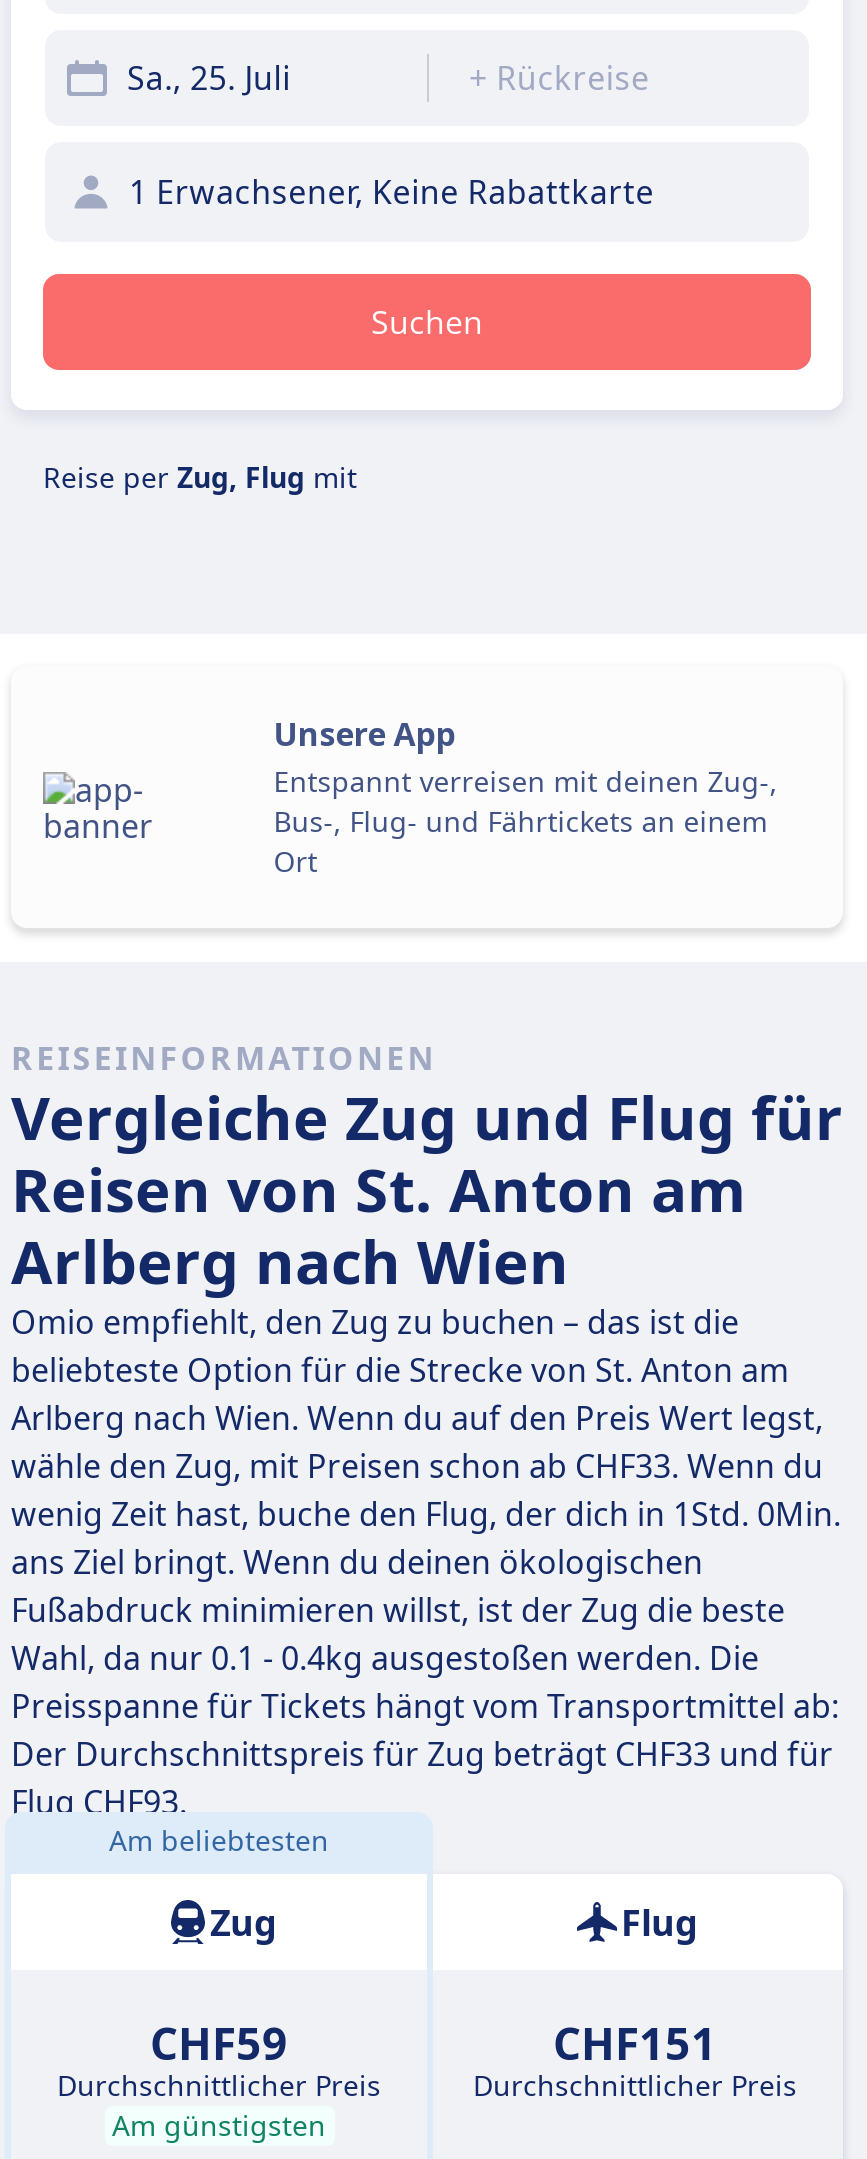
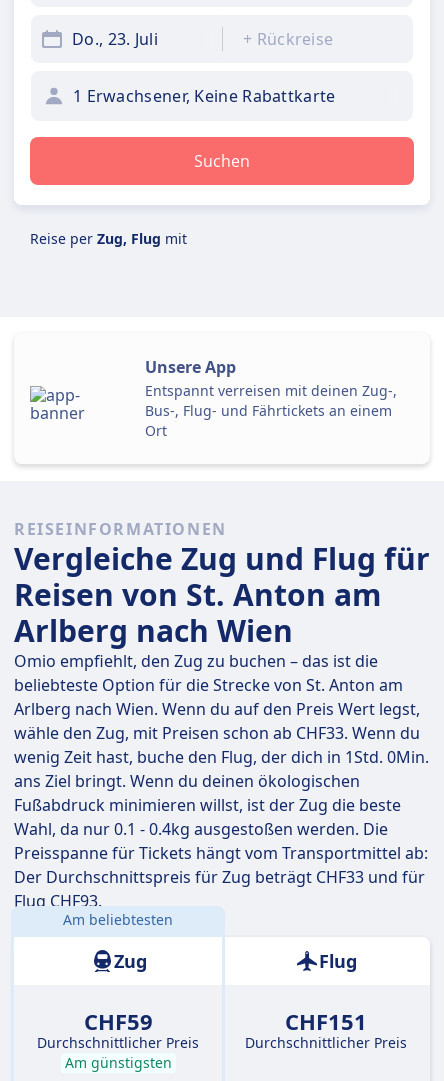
[127,56,291,100] Sa., 25. Juli -> [72,28,158,50] Do., 23. Juli

